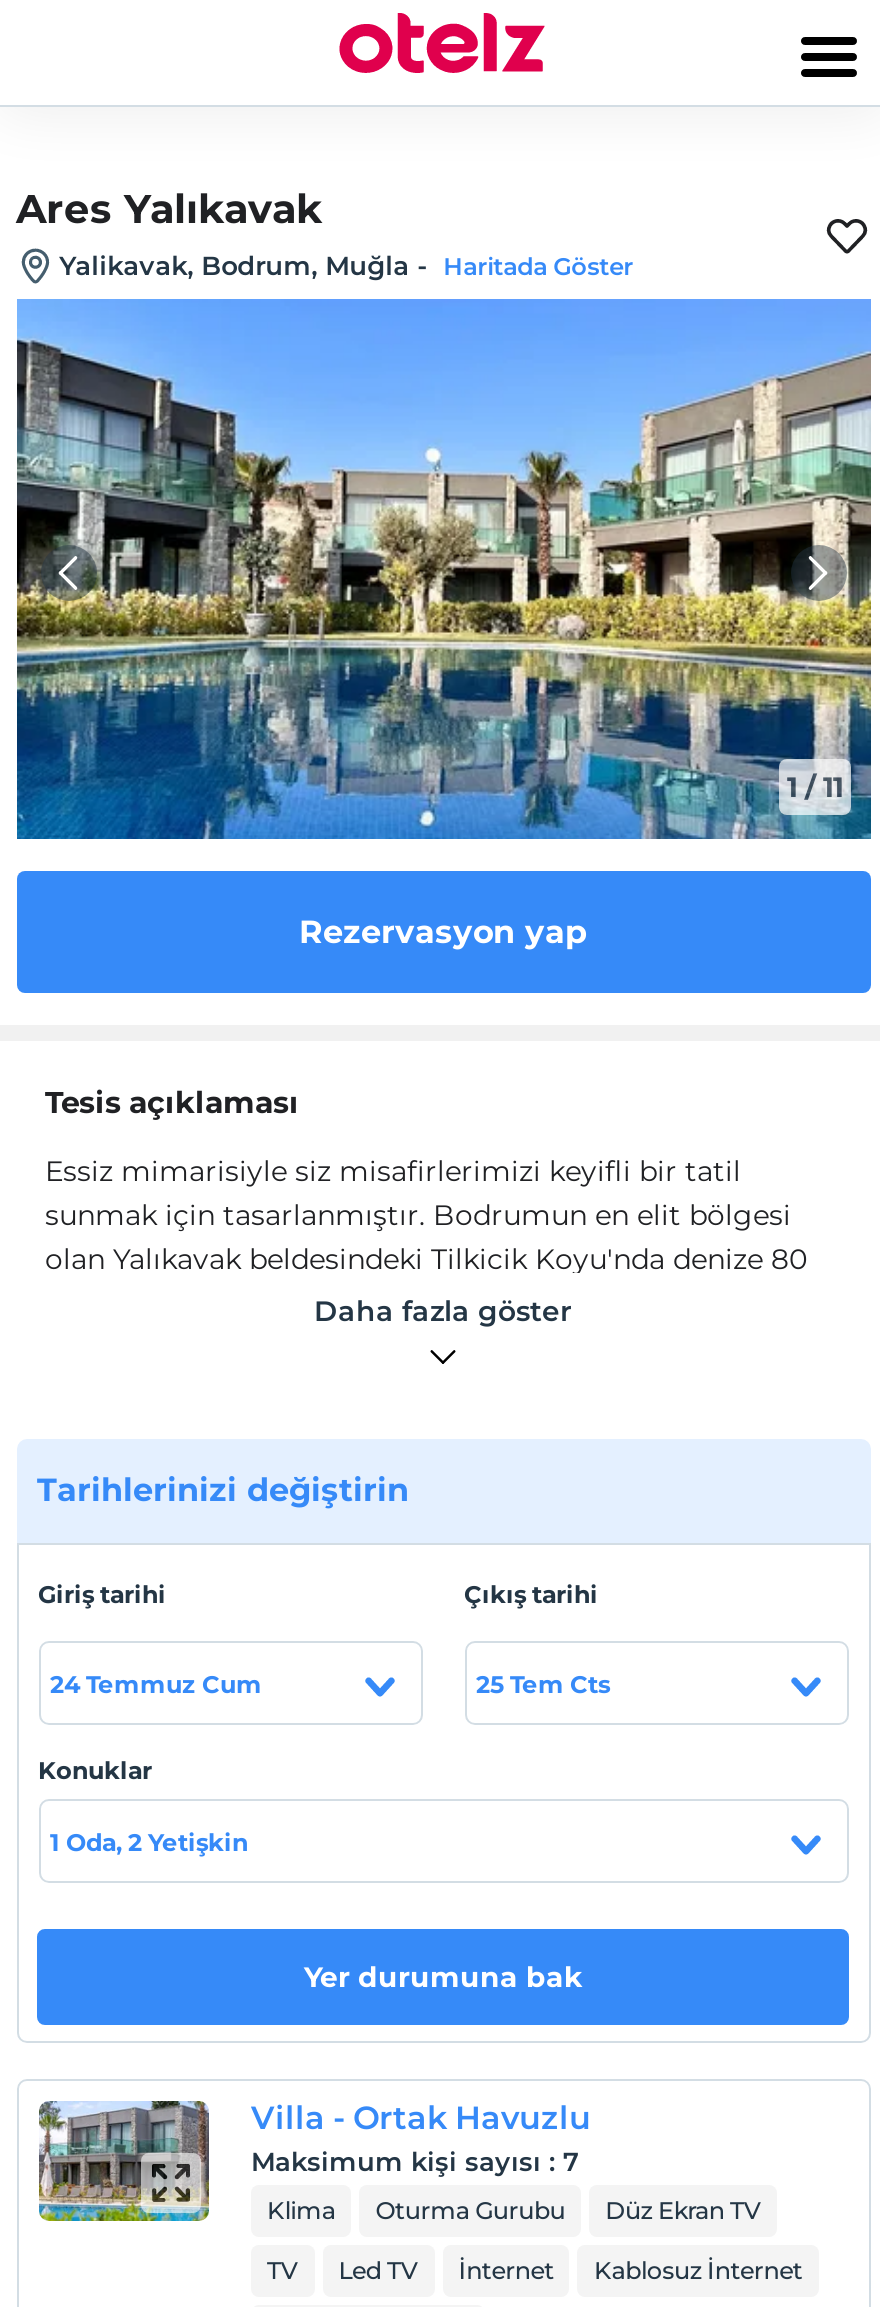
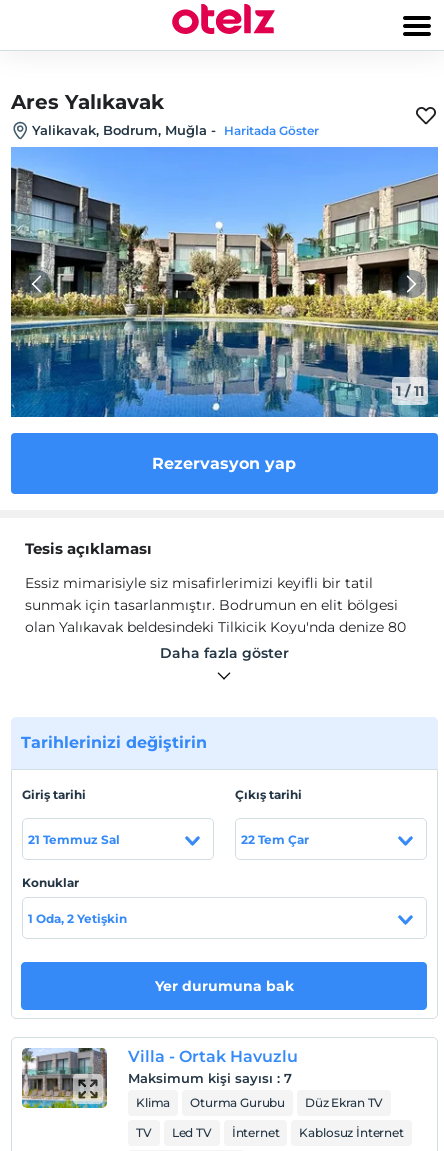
[50,1668,262,1698] 24 Temmuz Cum -> [27,831,119,846] 21 Temmuz Sal
[476,1668,610,1698] 25 Tem Cts -> [240,831,308,846] 22 Tem Çar

